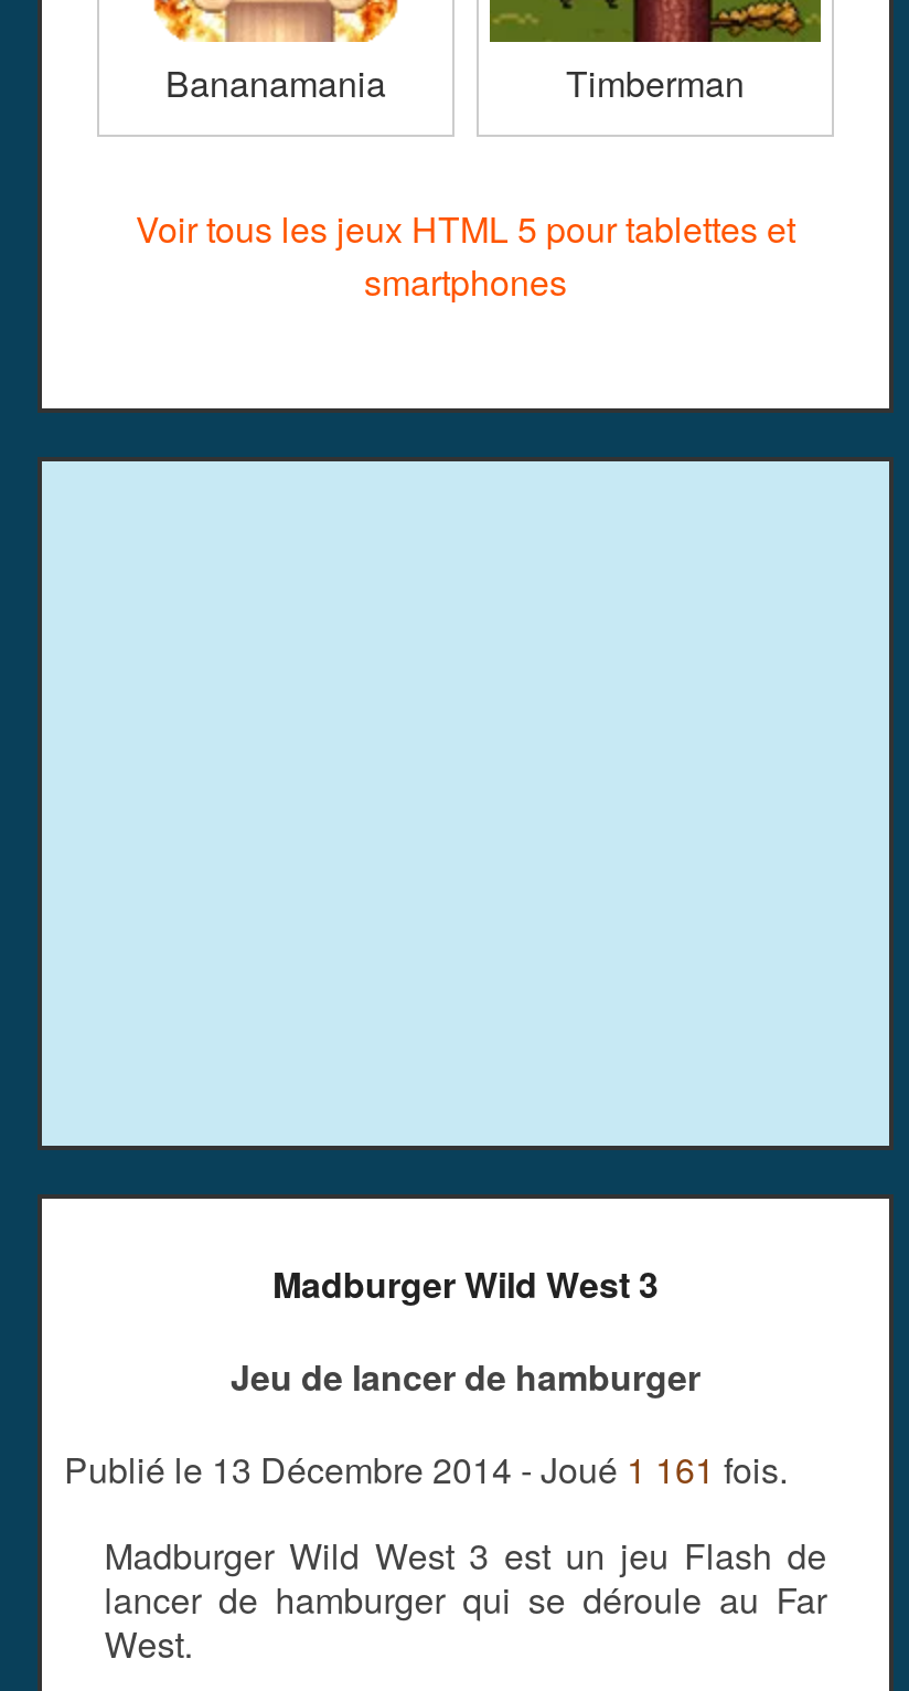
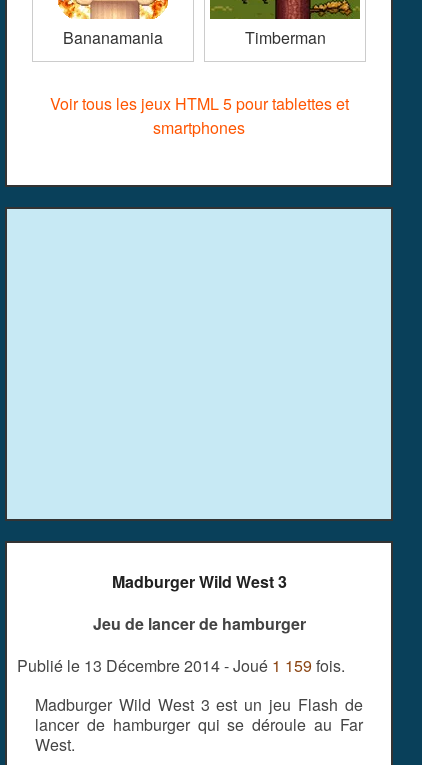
[64,1444,788,1495] Publié le 13 Décembre 2014 - Joué 1 161 fois. -> [17,654,345,677] Publié le 13 Décembre 2014 - Joué 1 159 fois.

